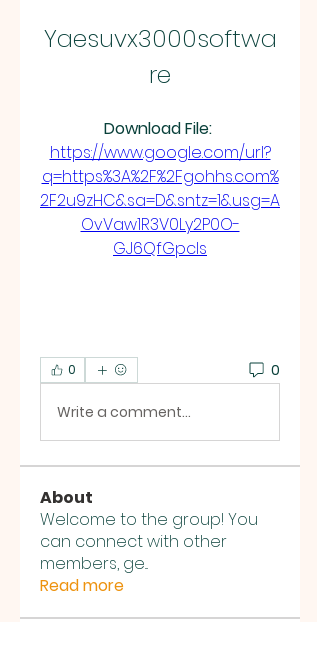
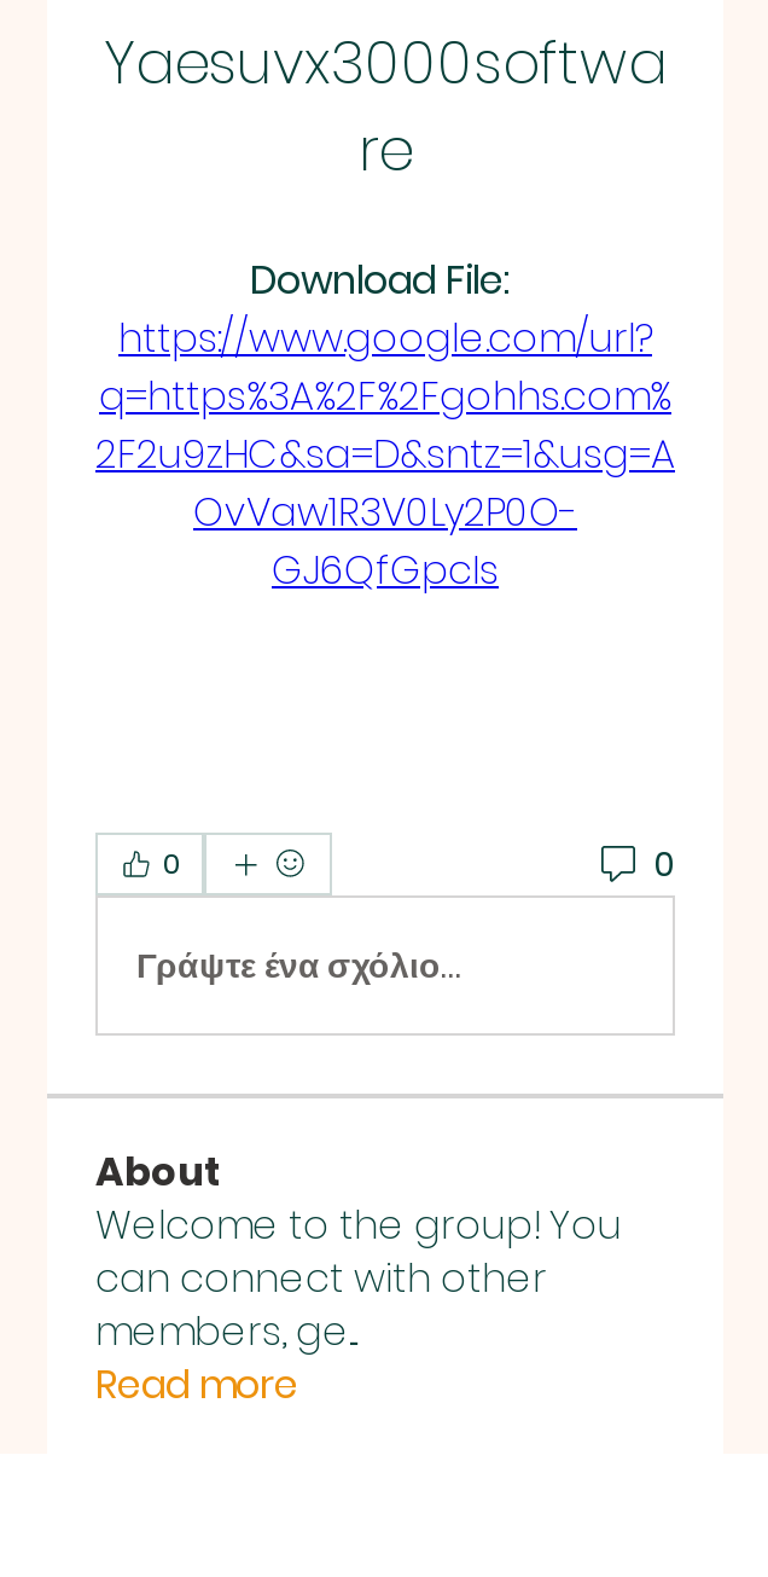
[57,401,191,421] Write a comment... -> [136,940,462,988] Γράψτε ένα σχόλιο...

